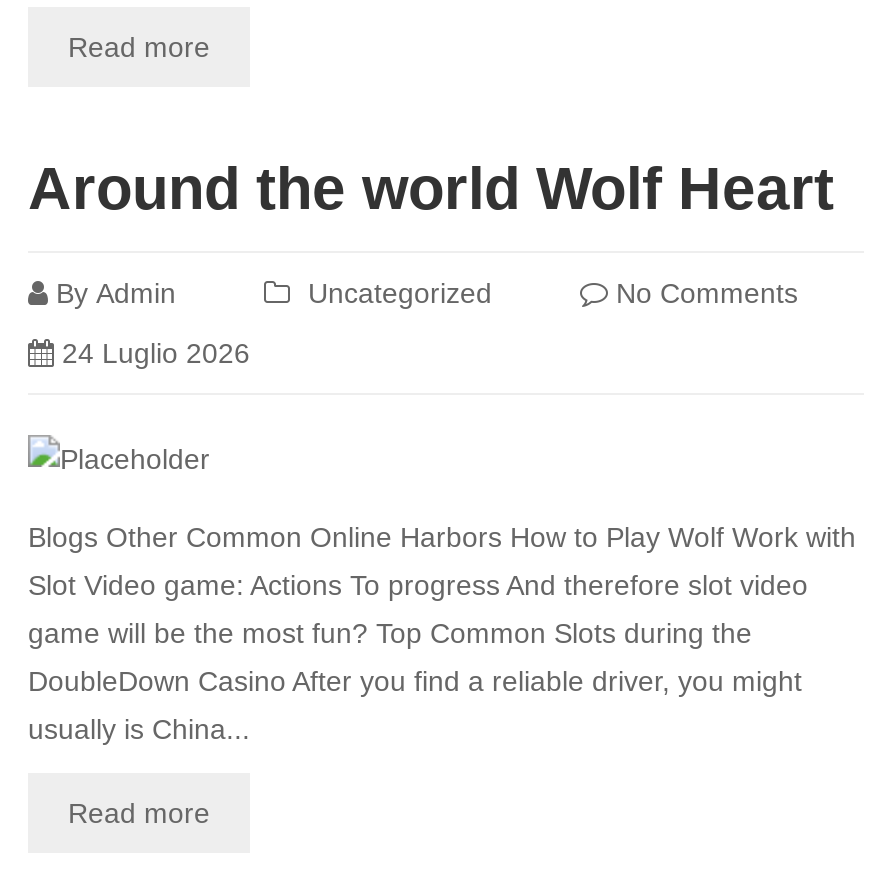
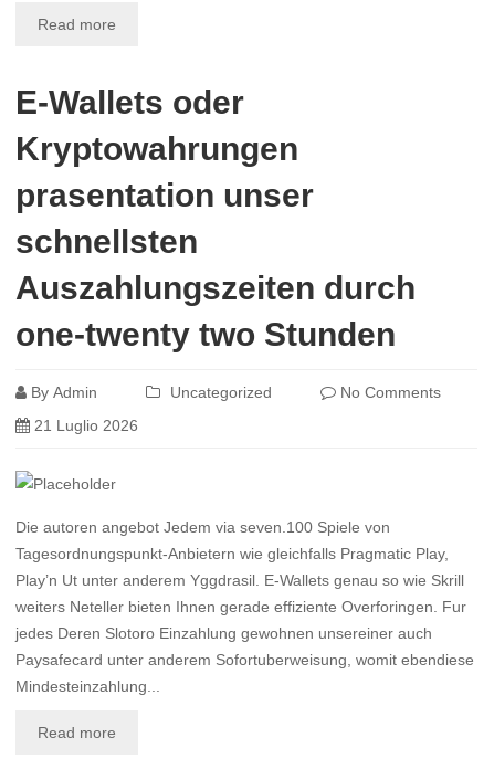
[28,155,834,221] Around the world Wolf Heart -> [15,84,416,353] E-Wallets oder | Kryptowahrungen | prasentation unser | schnellsten | Auszahlungszeiten durch | one-twenty two Stunden
[54,337,250,369] 24 Luglio 2026 -> [30,417,138,434] 21 Luglio 2026
[28,521,856,745] Blogs Other Common Online Harbors How to Play Wolf Work with | Slot Video game: Actions To progress And therefore slot video | game will be the most fun? Top Common Slots during the | DoubleDown Casino After you find a reliable driver, you might | usually is China... -> [15,518,474,695] Die autoren angebot Jedem via seven.100 Spiele von | Tagesordnungspunkt-Anbietern wie gleichfalls Pragmatic Play, | Play’n Ut unter anderem Yggdrasil. E-Wallets genau so wie Skrill | weiters Neteller bieten Ihnen gerade effiziente Overforingen. Fur | jedes Deren Slotoro Einzahlung gewohnen unsereiner auch | Paysafecard unter anderem Sofortuberweisung, womit ebendiese | Mindesteinzahlung...

